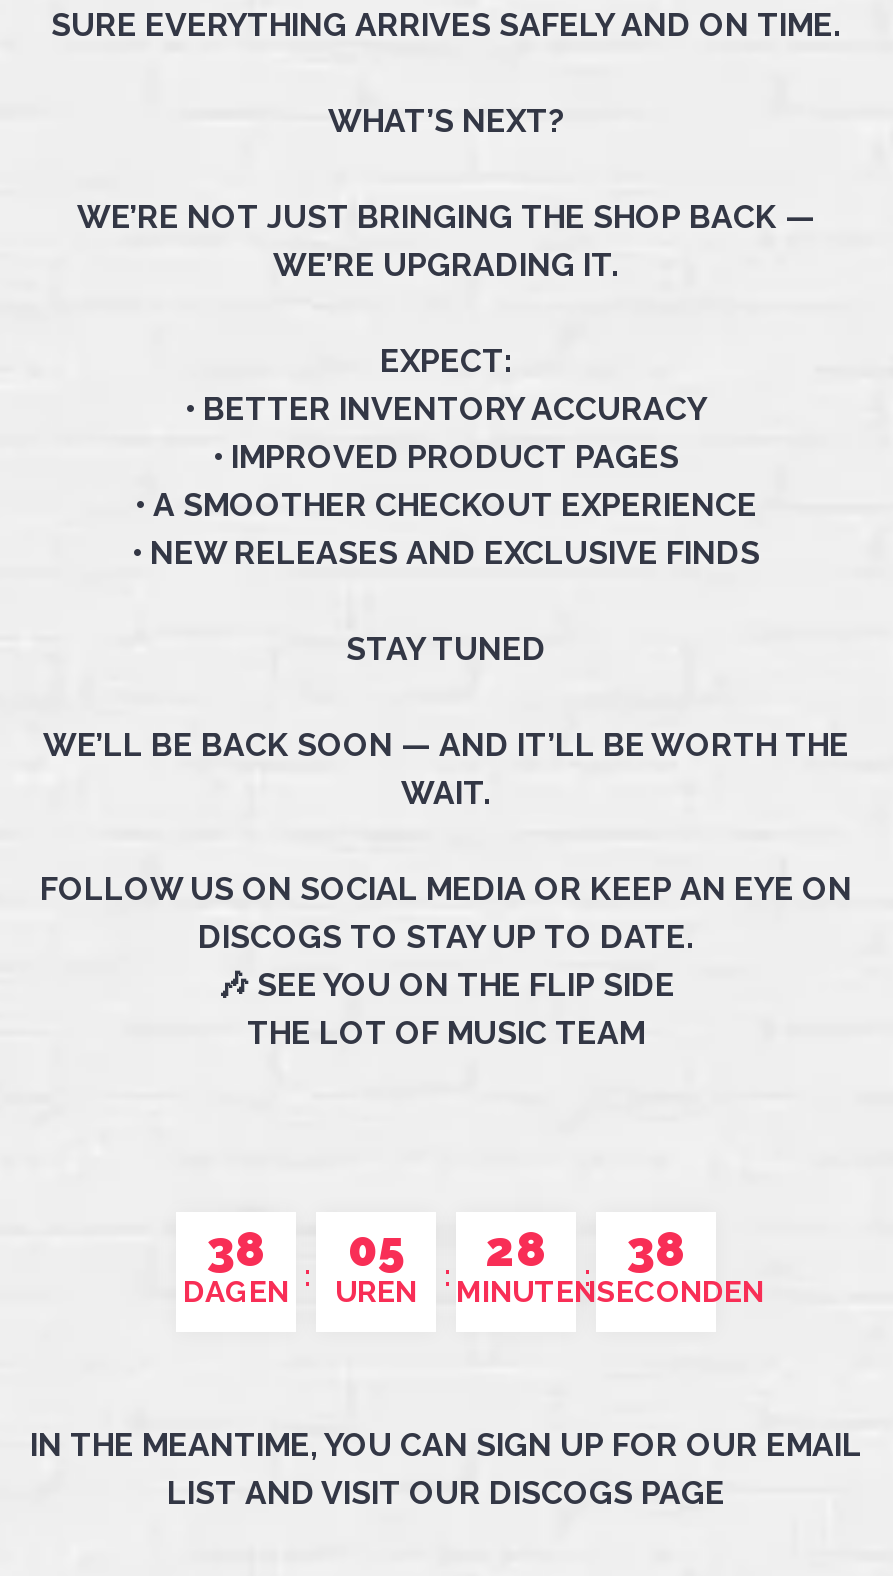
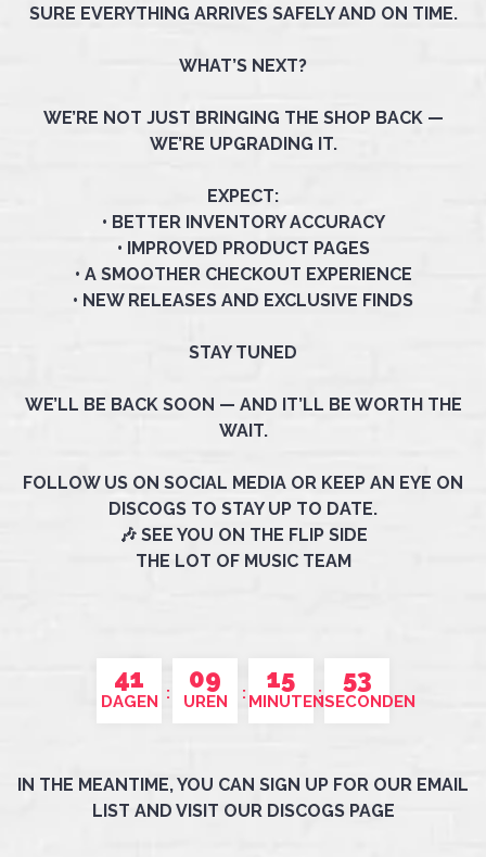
[207,1220,265,1278] 38 -> [114,662,144,694] 41
[348,1220,404,1278] 05 -> [189,662,221,694] 09
[486,1220,546,1278] 28 -> [267,662,295,694] 15
[627,1220,685,1278] 38 -> [342,662,372,694] 53

